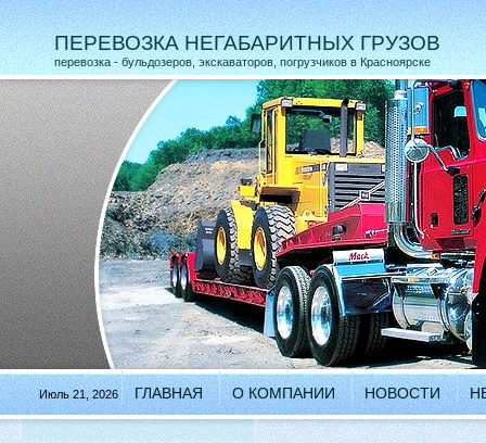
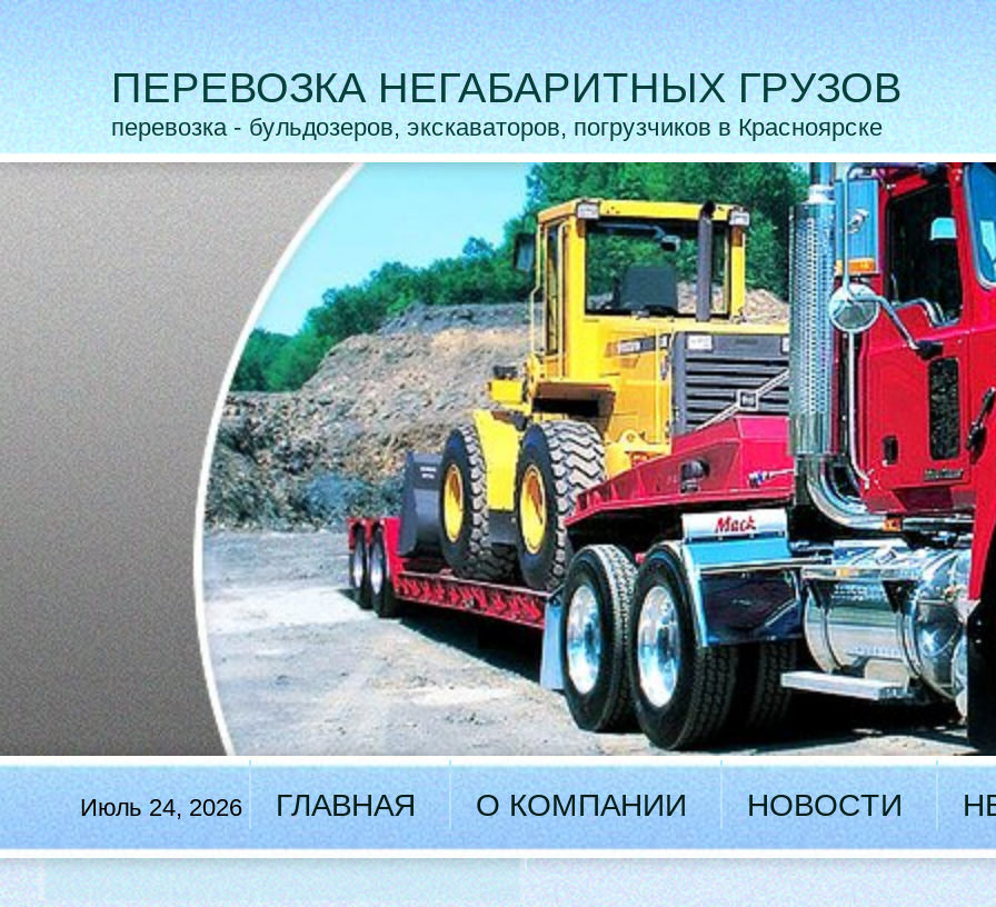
[39,388,121,401] Июль 21, 2026 -> [80,794,249,820] Июль 24, 2026

